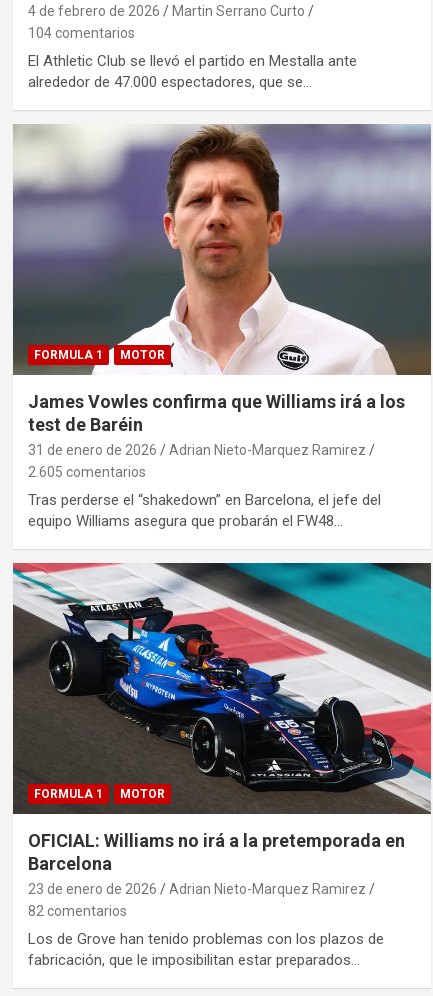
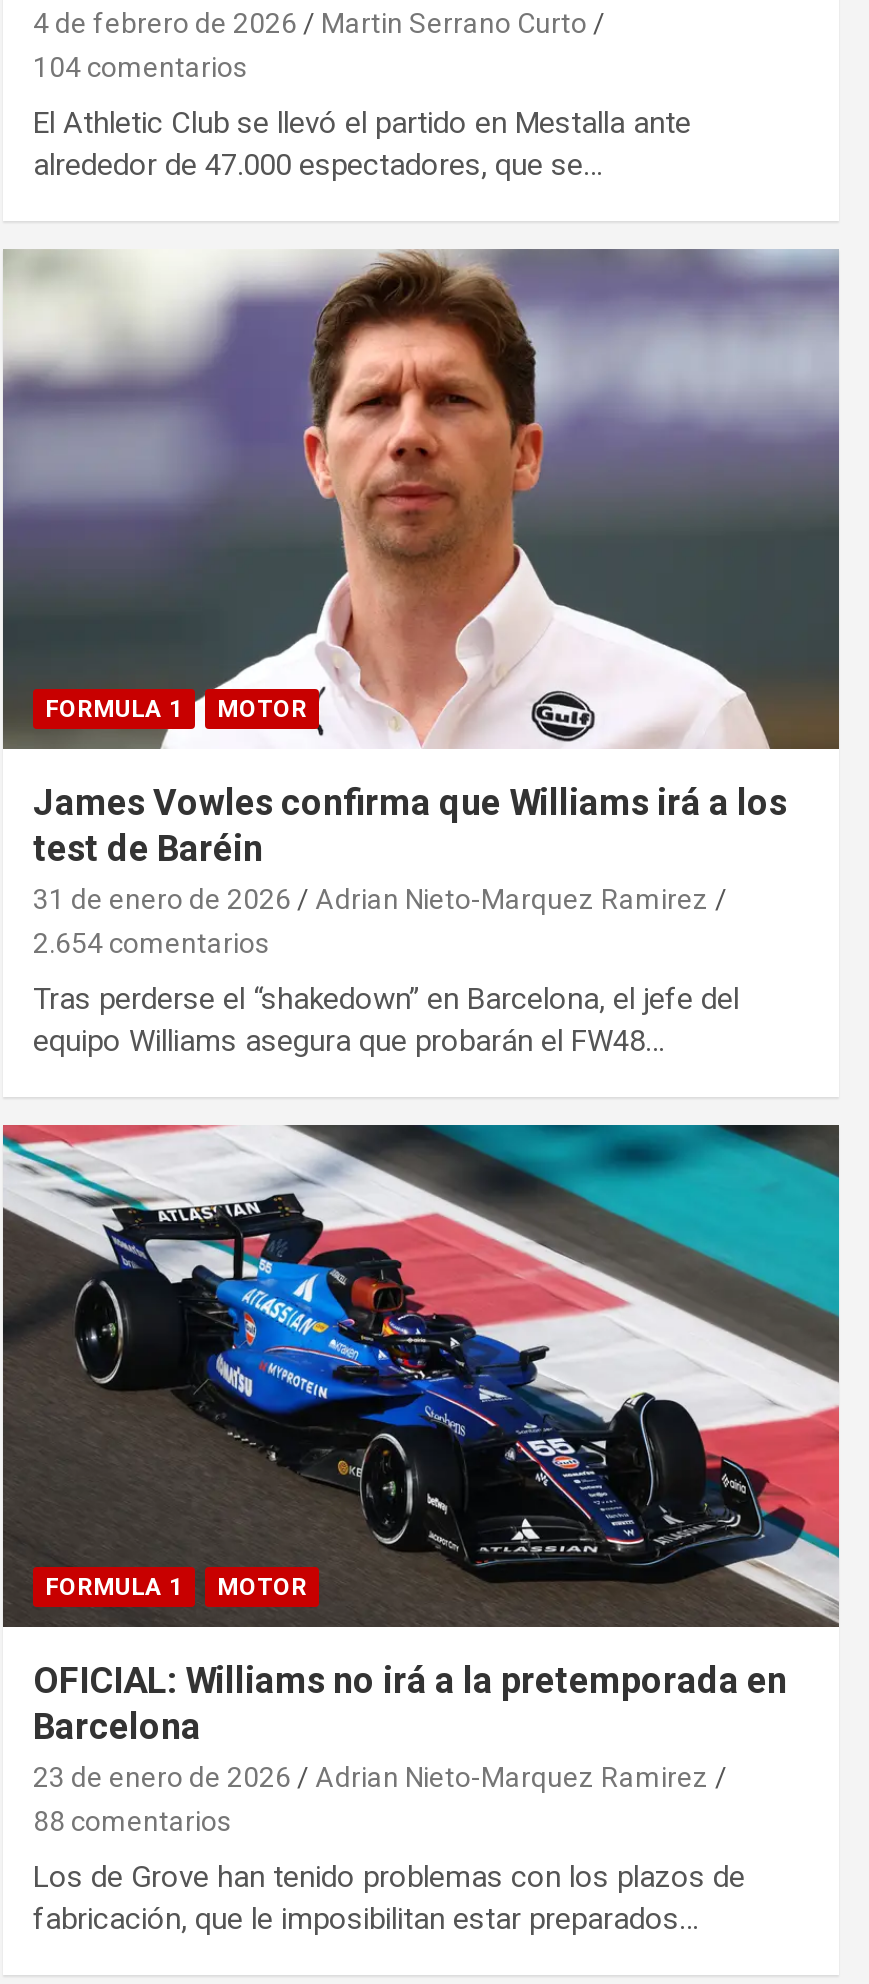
[28,464,146,480] 2.605 comentarios -> [33,928,269,960] 2.654 comentarios
[28,903,127,919] 82 comentarios -> [33,1806,231,1838] 88 comentarios

